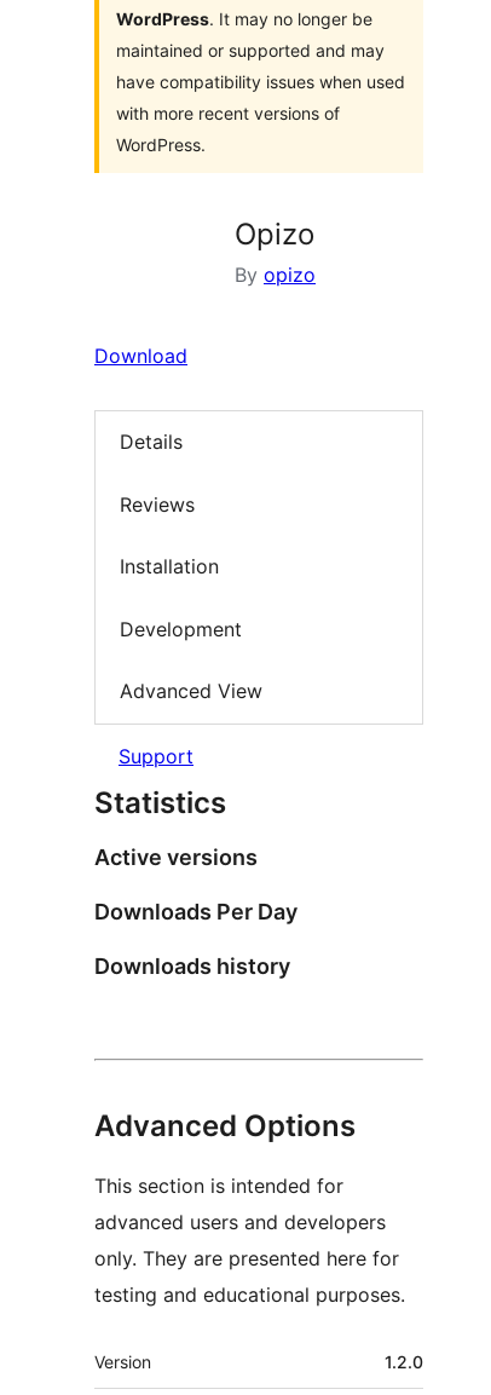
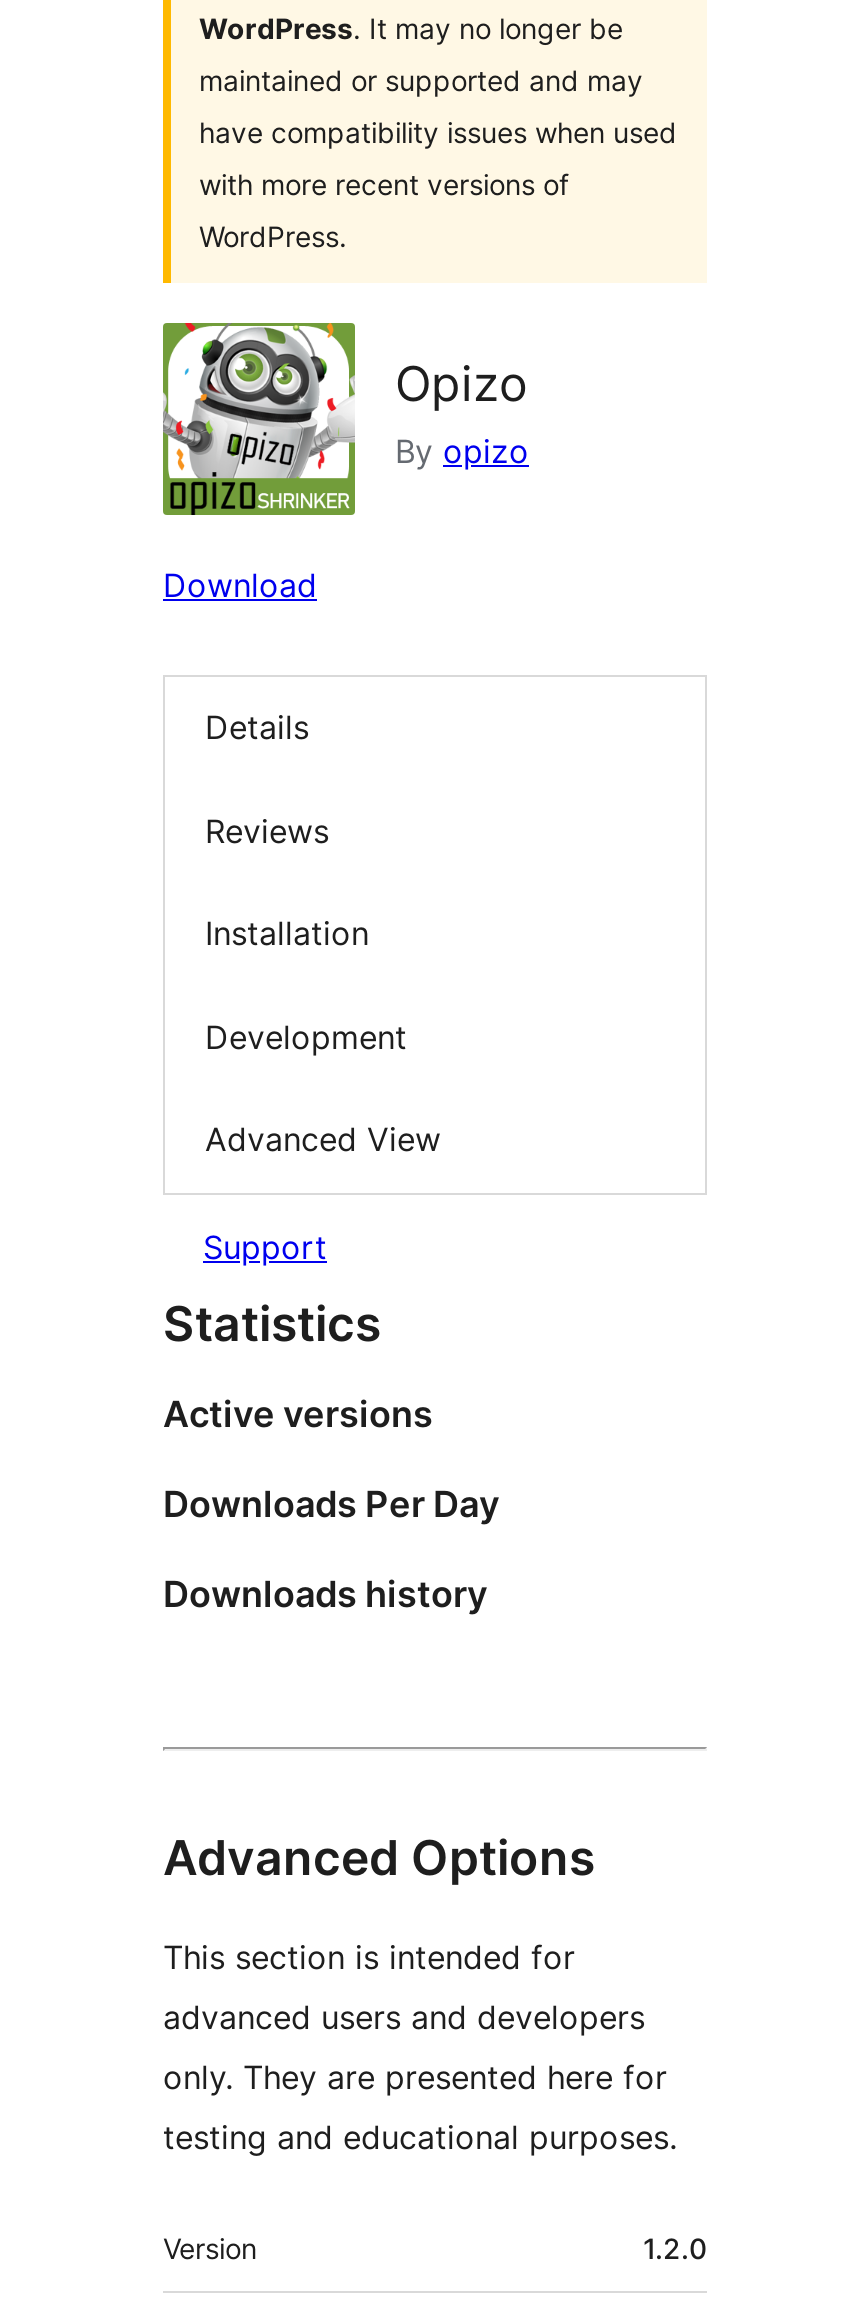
none -> [161,321,357,517] [image]

